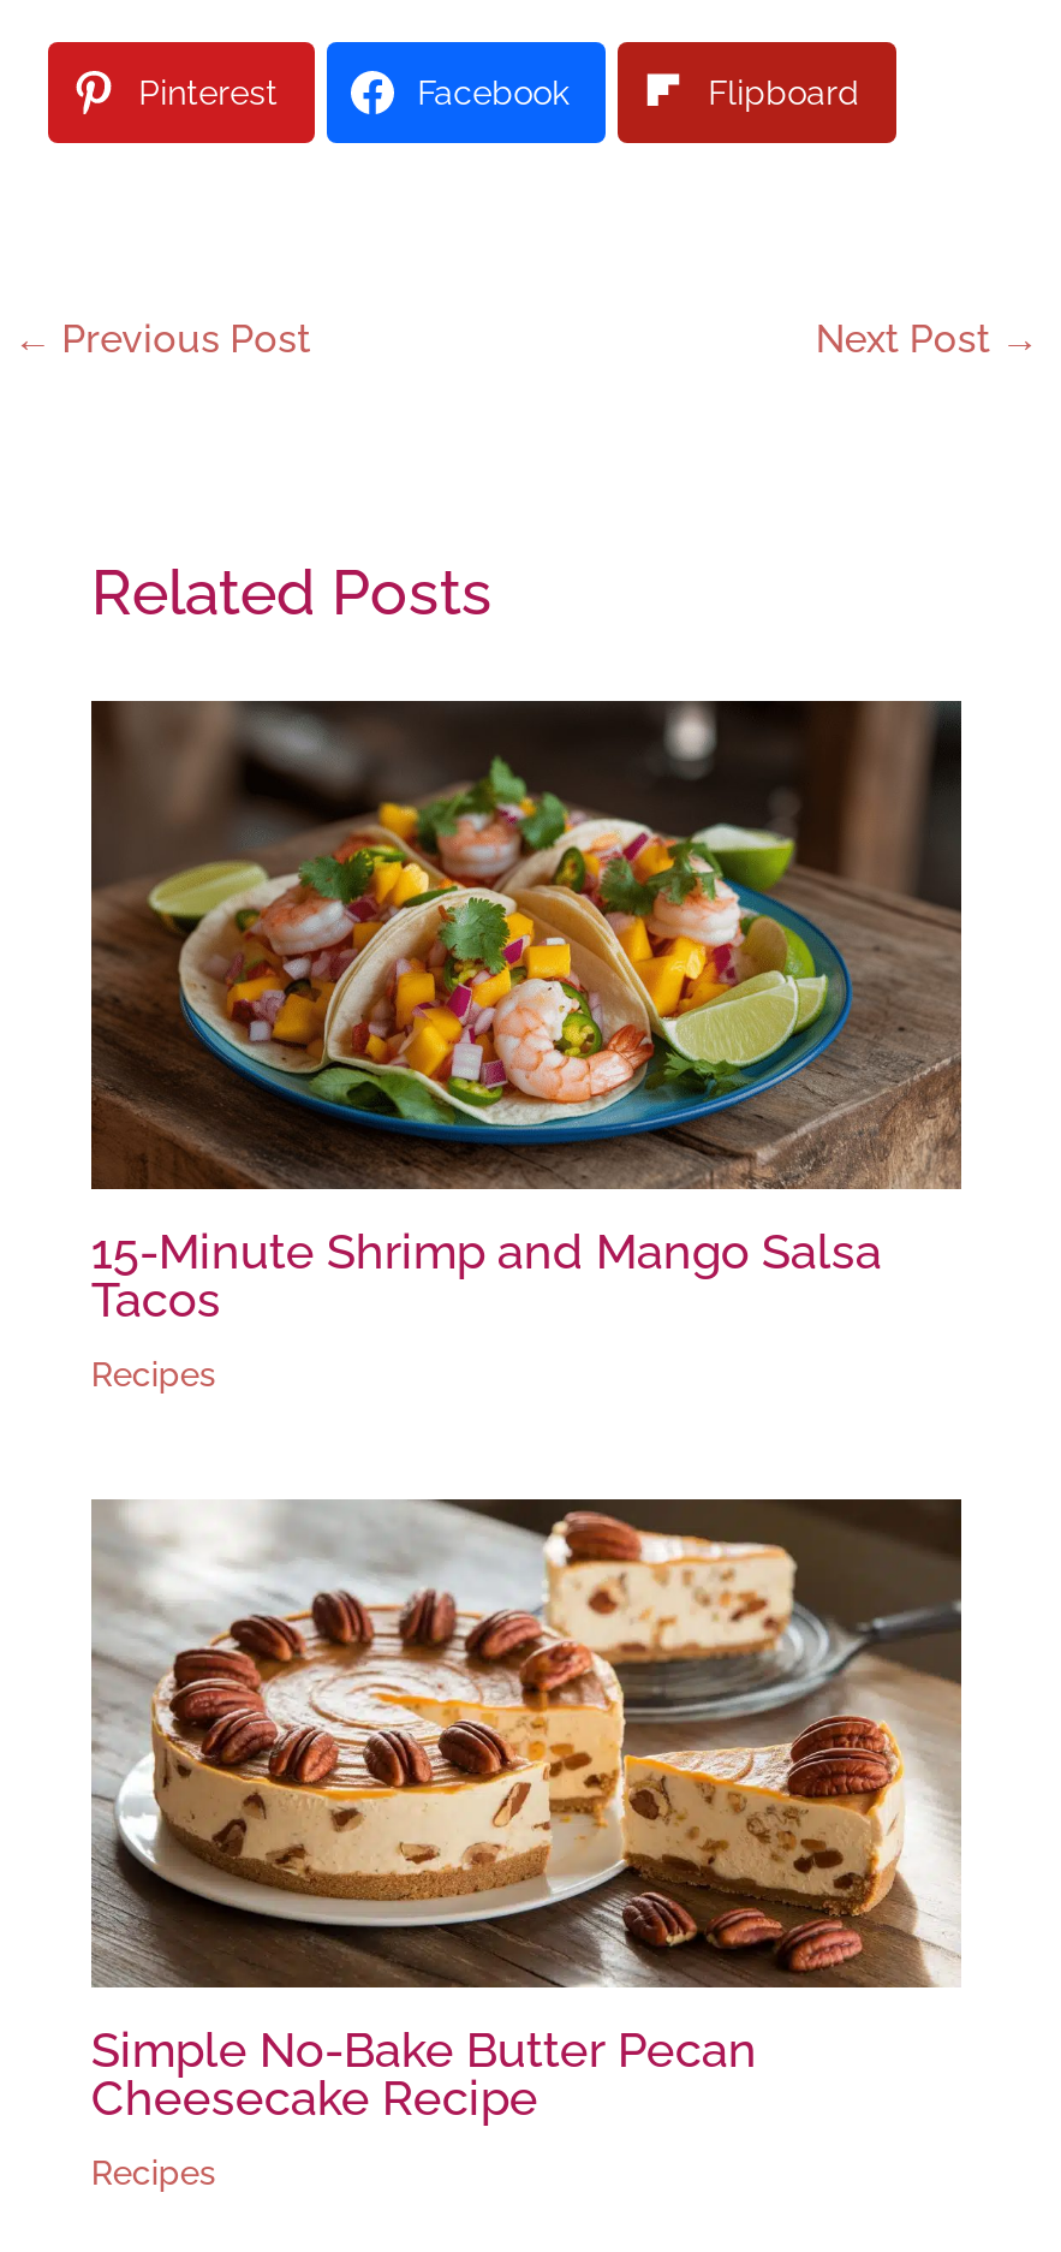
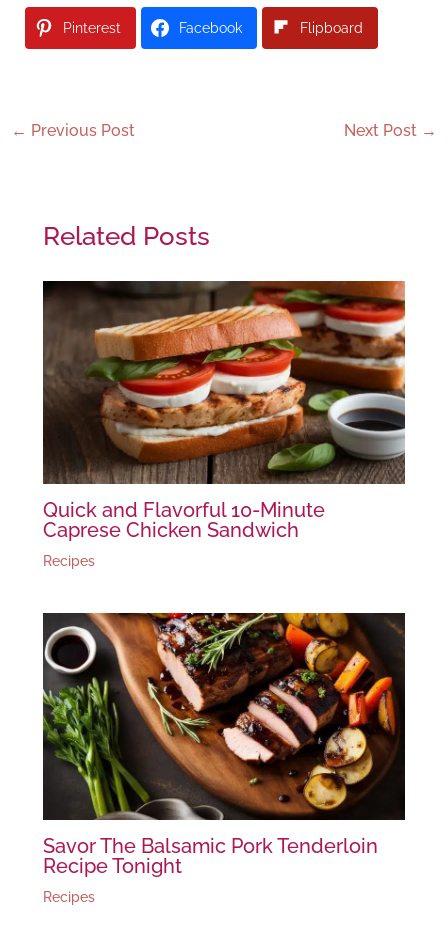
[91,699,964,1328] [image] | 15-Minute Shrimp and Mango Salsa | Tacos -> [43,280,406,542] [image] | Quick and Flavorful 10-Minute | Caprese Chicken Sandwich
[91,1497,964,2126] [image] | Simple No-Bake Butter Pecan | Cheesecake Recipe -> [43,612,406,878] [image] | Savor The Balsamic Pork Tenderloin | Recipe Tonight

